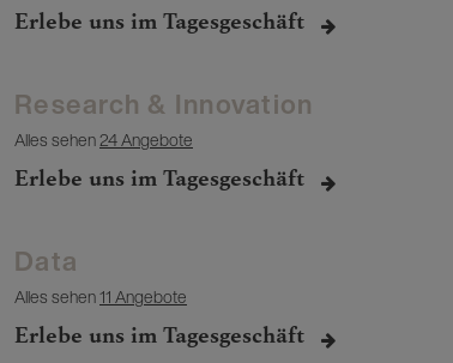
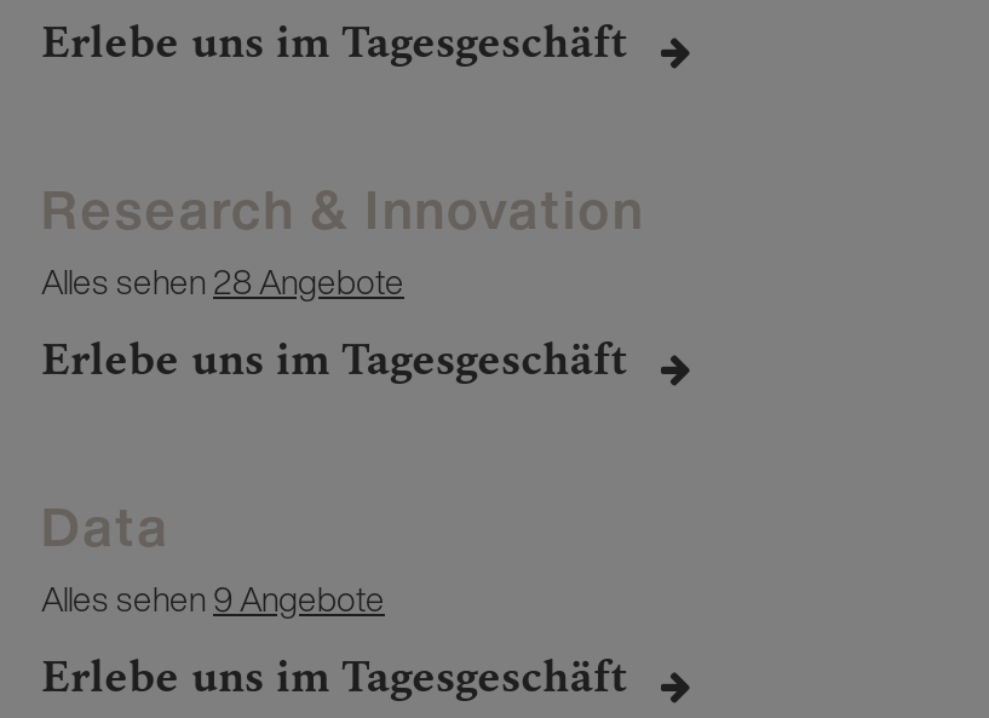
[14,127,193,152] Alles sehen 24 Angebote -> [41,255,404,306] Alles sehen 28 Angebote
[14,284,187,309] Alles sehen 11 Angebote -> [41,573,385,624] Alles sehen 9 Angebote

